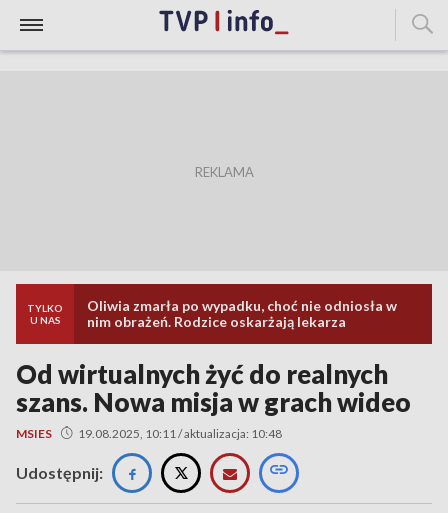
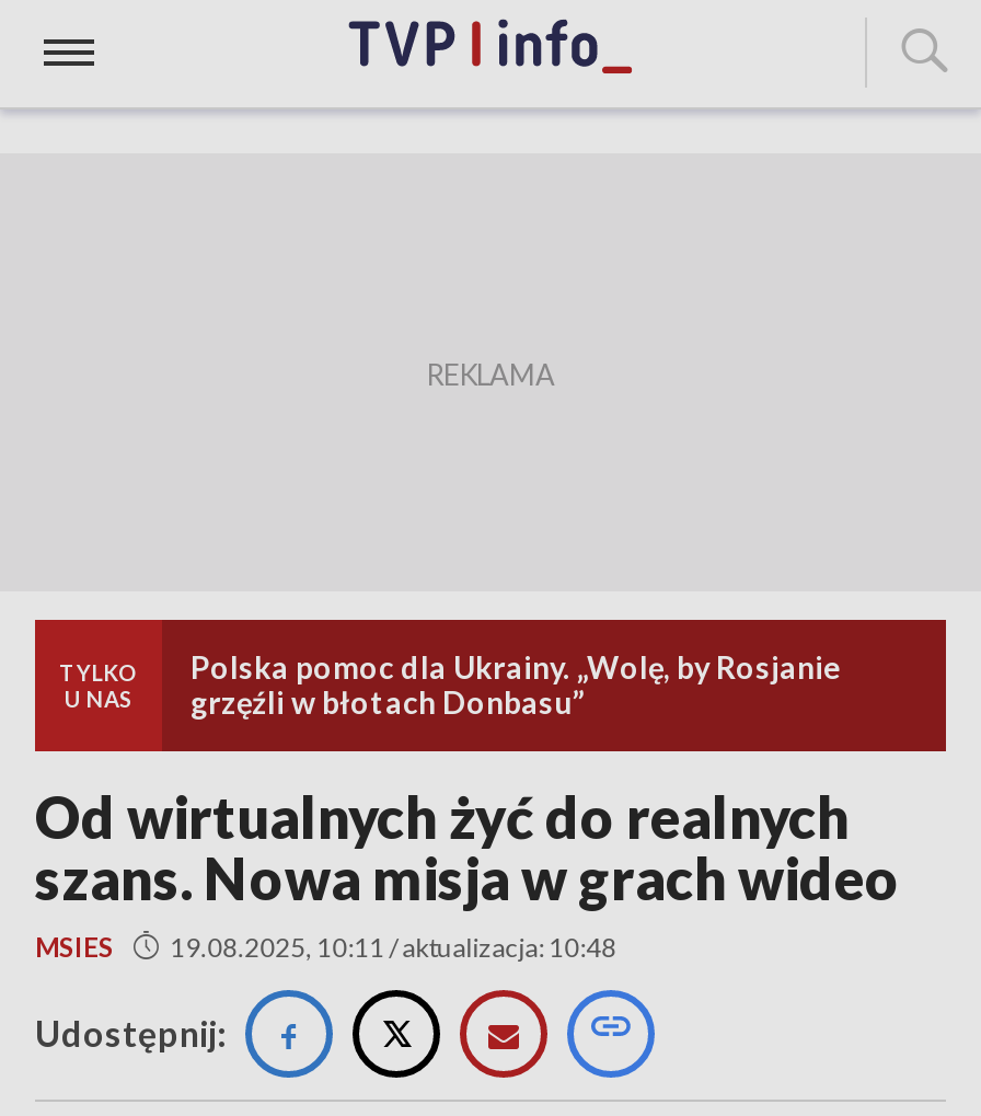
[87,297,397,330] Oliwia zmarła po wypadku, choć nie odniosła w | nim obrażeń. Rodzice oskarżają lekarza -> [191,648,841,721] Polska pomoc dla Ukrainy. „Wolę, by Rosjanie | grzęźli w błotach Donbasu”

